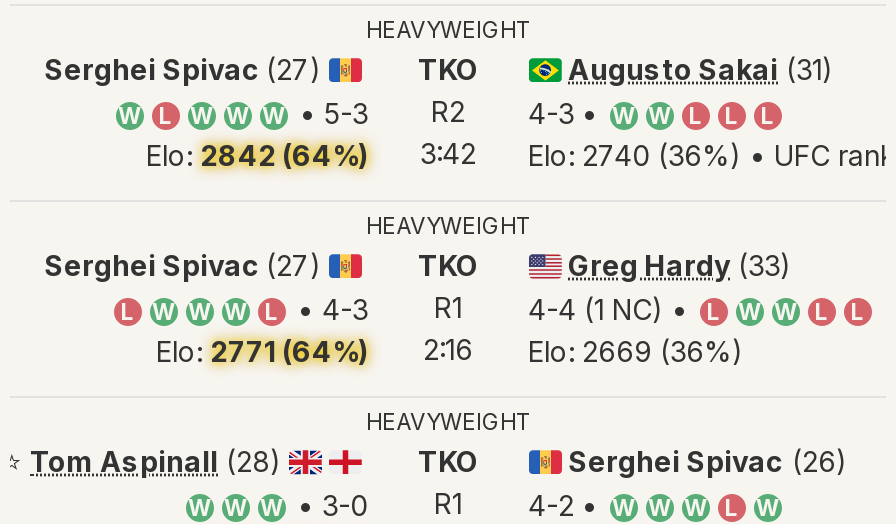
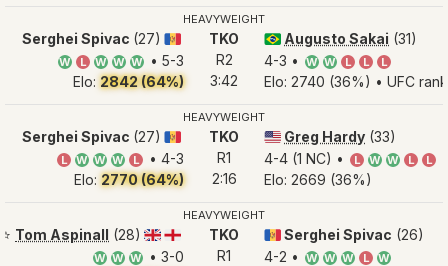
[156,332,744,368] Elo: 2771 (64%) 2:16 Elo: 2669 (36%) -> [74,170,372,188] Elo: 2770 (64%) 2:16 Elo: 2669 (36%)

